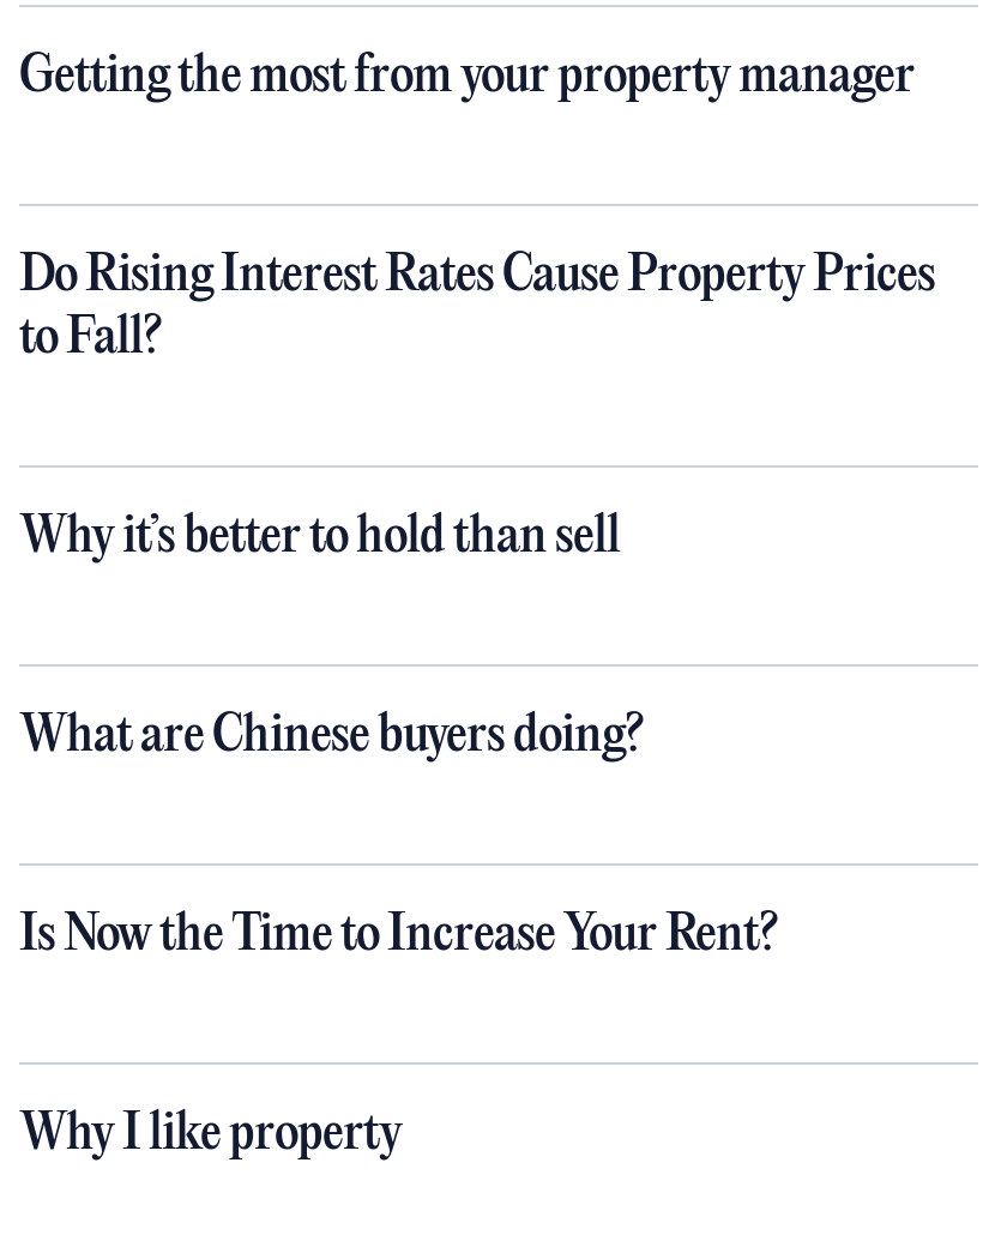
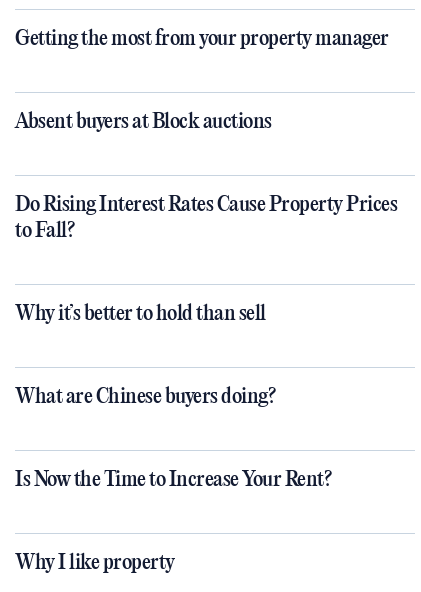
none -> [15,110,271,134] Absent buyers at Block auctions

